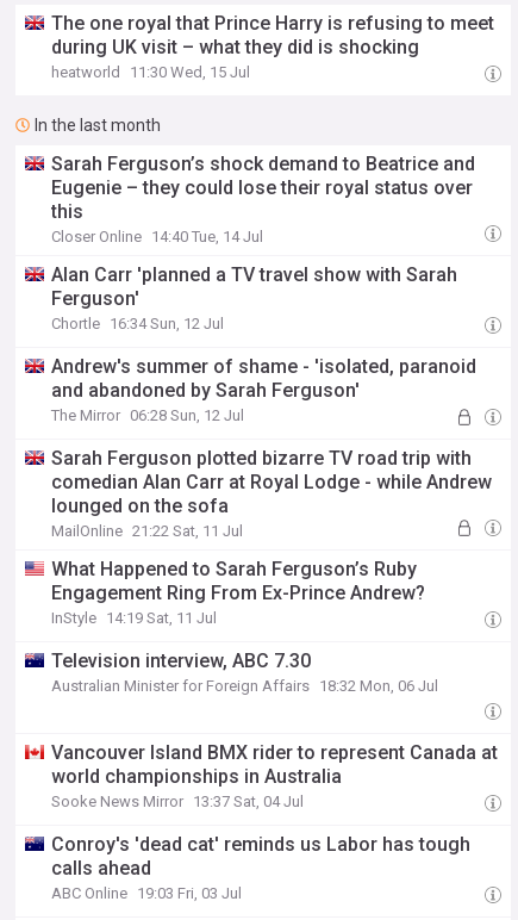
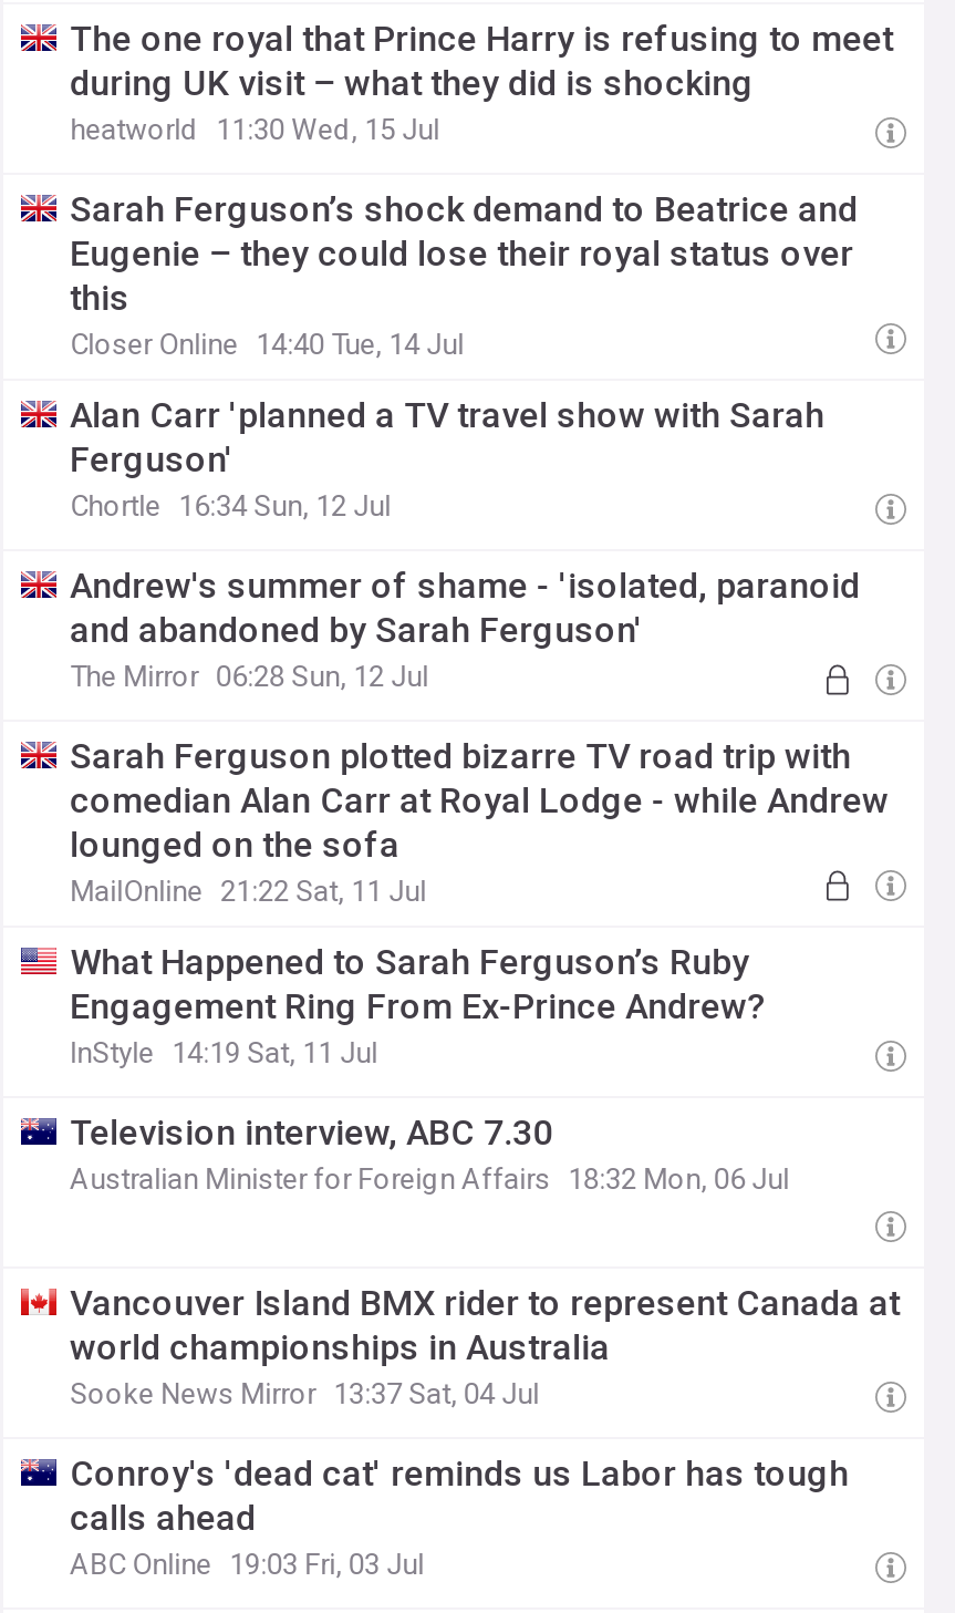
[35,116,161,135] In the last month -> none

